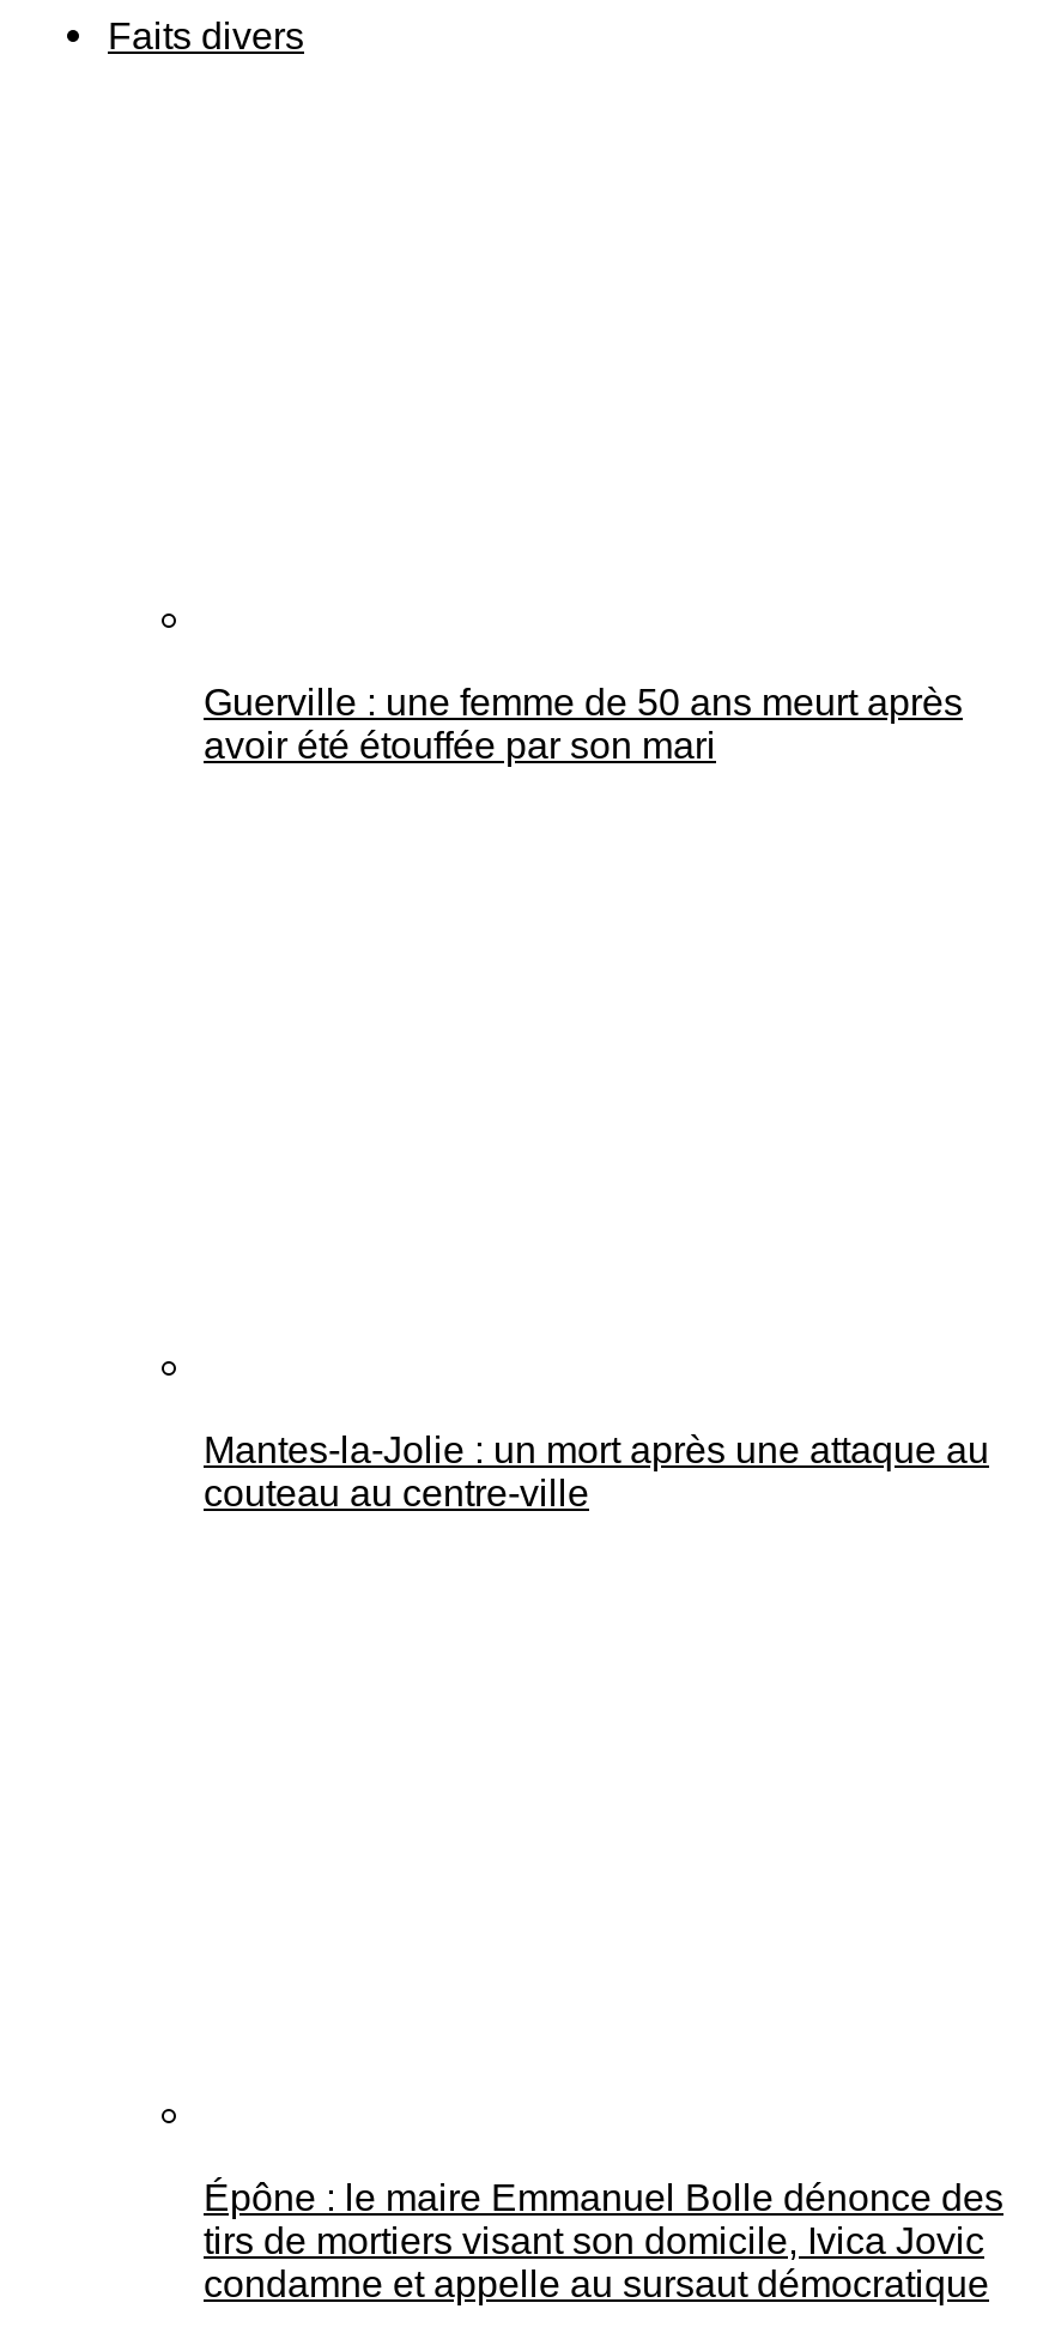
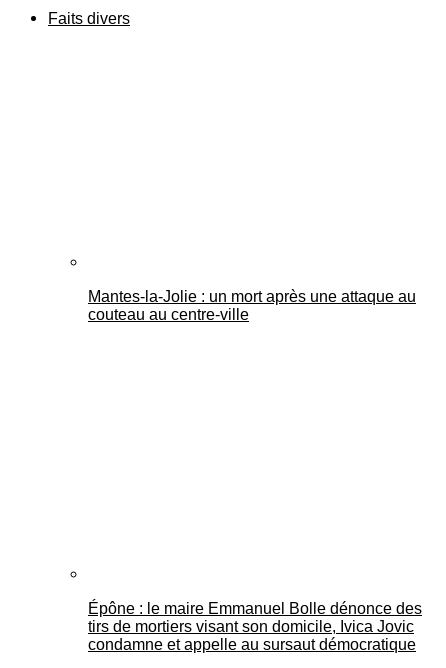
[204,682,963,766] Guerville : une femme de 50 ans meurt après | avoir été étouffée par son mari -> none

